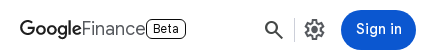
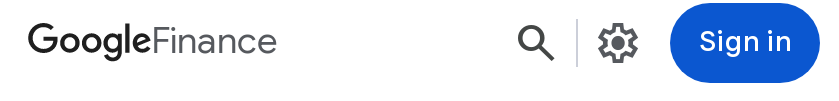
[82,18,179,40] Finance Beta -> [151,19,279,63] Finance

